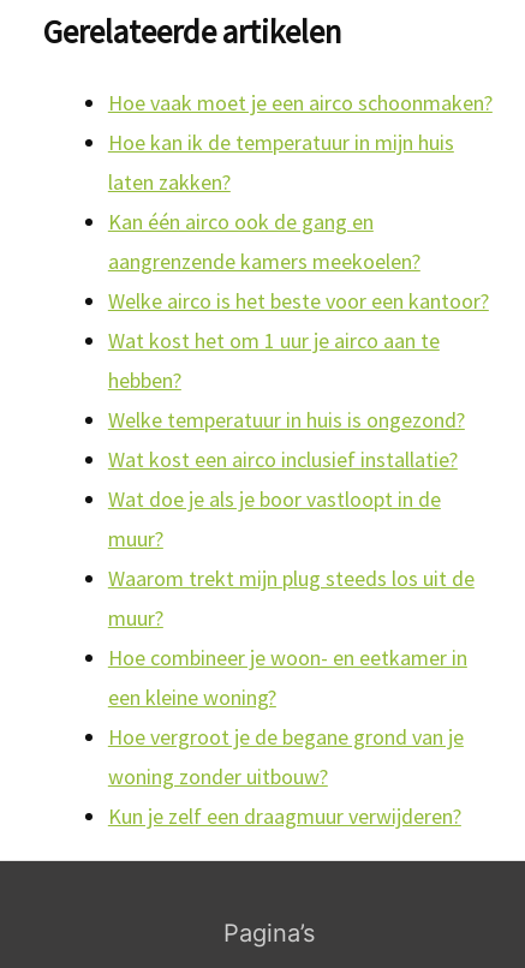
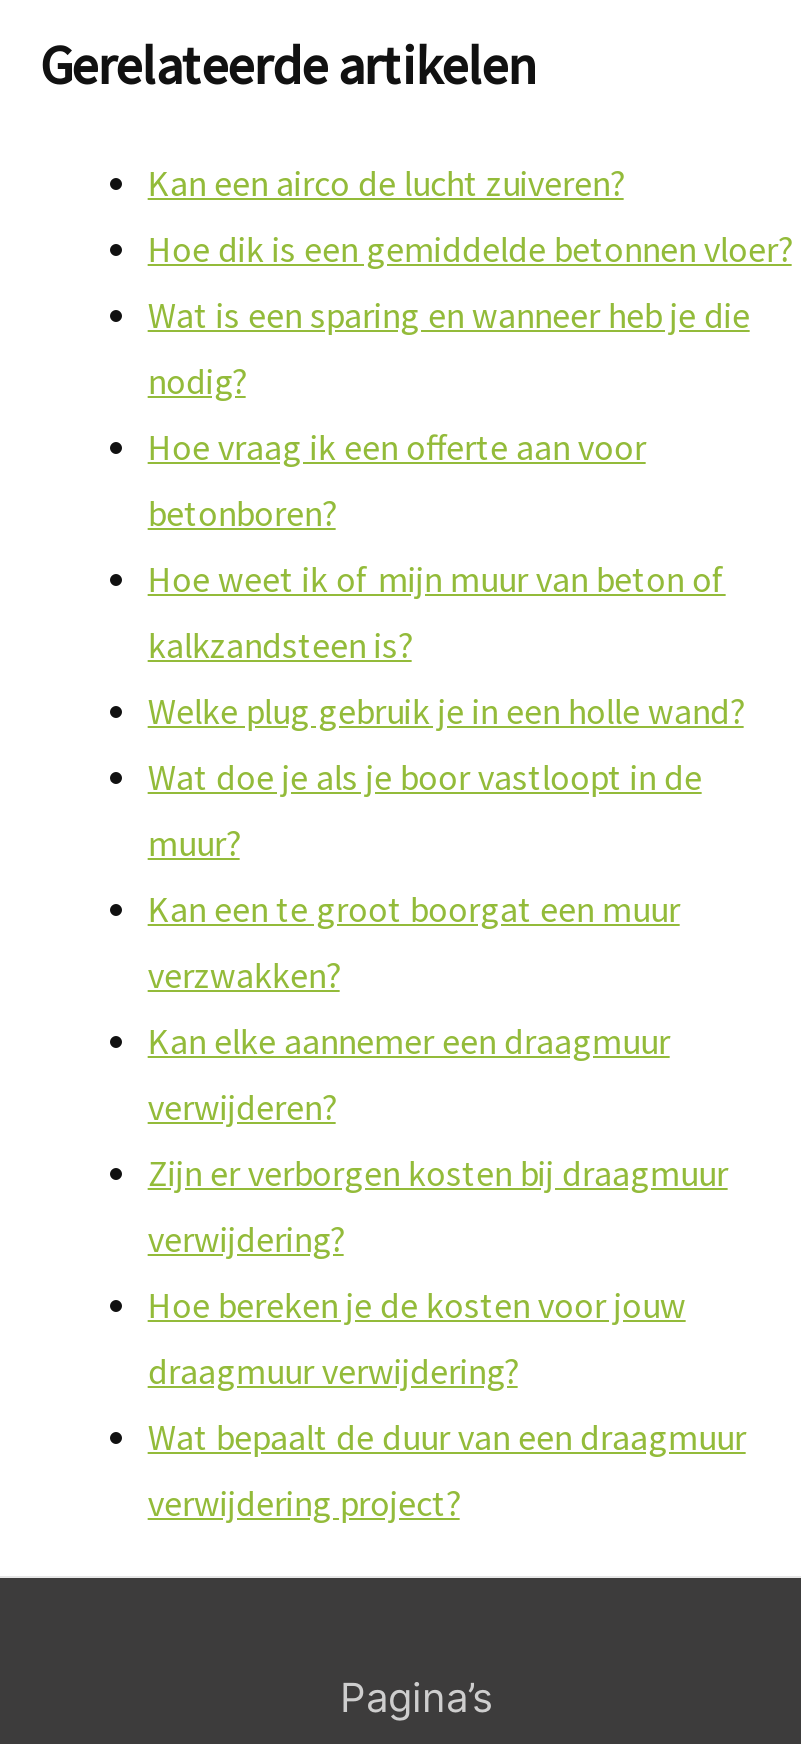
[108,89,492,473] Hoe vaak moet je een airco schoonmaken? | Hoe kan ik de temperatuur in mijn huis | laten zakken? | Kan één airco ook de gang en | aangrenzende kamers meekoelen? | Welke airco is het beste voor een kantoor? | Wat kost het om 1 uur je airco aan te | hebben? | Welke temperatuur in huis is ongezond? | Wat kost een airco inclusief installatie? -> [148,160,792,734] Kan een airco de lucht zuiveren? | Hoe dik is een gemiddelde betonnen vloer? | Wat is een sparing en wanneer heb je die | nodig? | Hoe vraag ik een offerte aan voor | betonboren? | Hoe weet ik of mijn muur van beton of | kalkzandsteen is? | Welke plug gebruik je in een holle wand?
moved [108,485,441,553] -> [148,754,702,866]: Wat doe je als je boor vastloopt in de | muur?
[108,565,474,830] Waarom trekt mijn plug steeds los uit de | muur? | Hoe combineer je woon- en eetkamer in | een kleine woning? | Hoe vergroot je de begane grond van je | woning zonder uitbouw? | Kun je zelf een draagmuur verwijderen? -> [148,886,746,1526] Kan een te groot boorgat een muur | verzwakken? | Kan elke aannemer een draagmuur | verwijderen? | Zijn er verborgen kosten bij draagmuur | verwijdering? | Hoe bereken je de kosten voor jouw | draagmuur verwijdering? | Wat bepaalt de duur van een draagmuur | verwijdering project?

